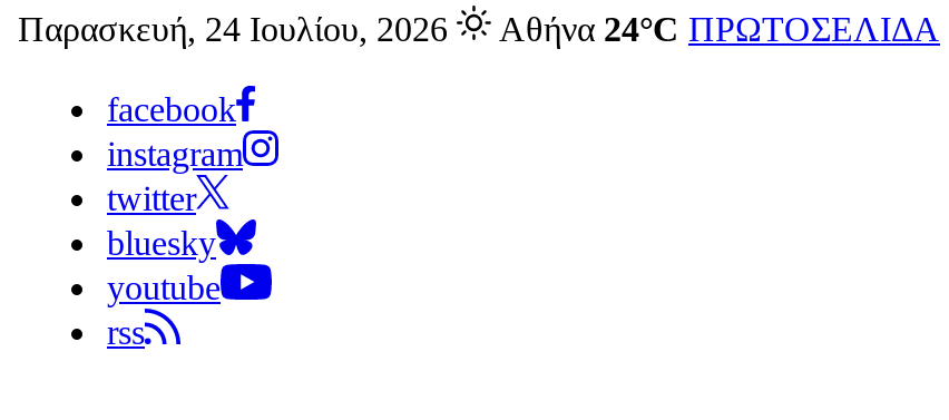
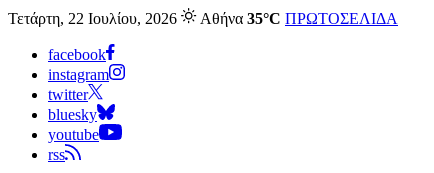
[18,10,448,48] Παρασκευή, 24 Ιουλίου, 2026 -> [8,10,177,27] Τετάρτη, 22 Ιουλίου, 2026
[499,10,940,48] Αθήνα 24°C ΠΡΩΤΟΣΕΛΙΔΑ -> [200,10,398,27] Αθήνα 35°C ΠΡΩΤΟΣΕΛΙΔΑ

